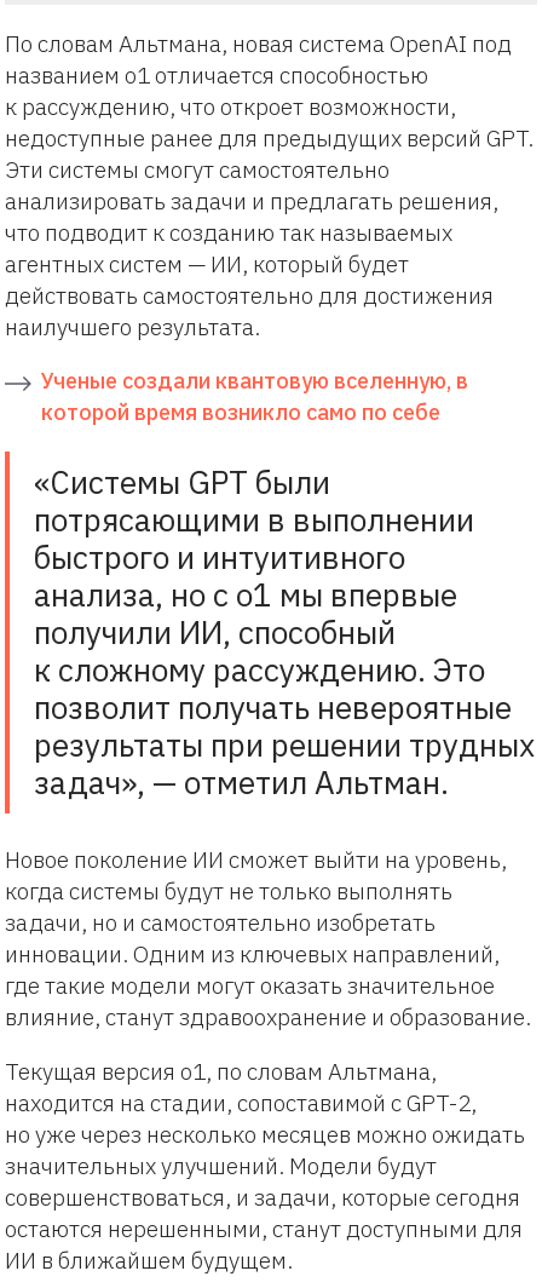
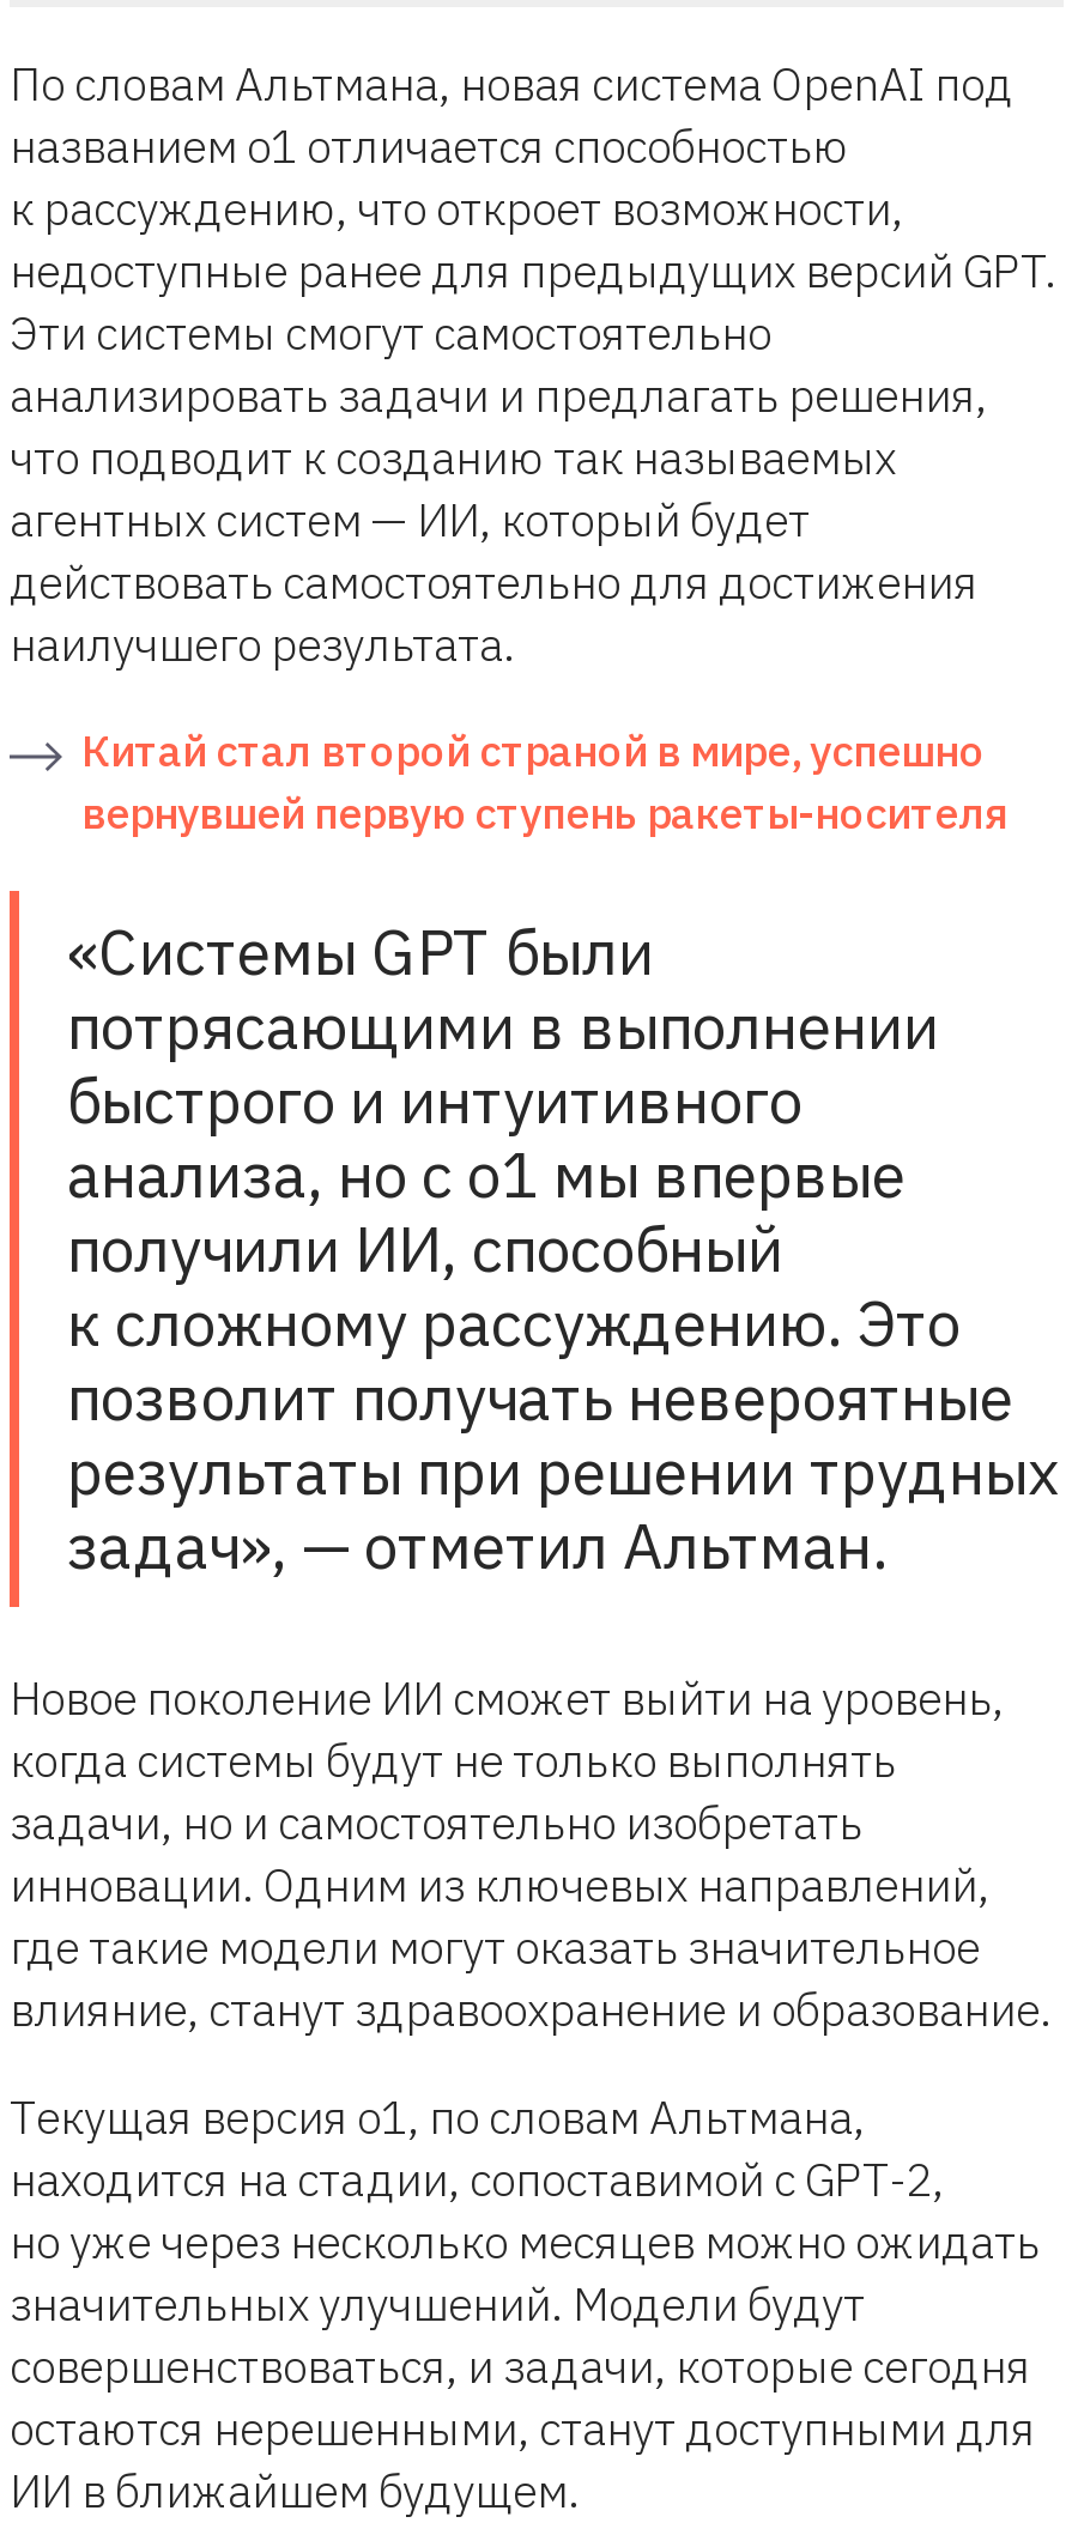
[41,367,468,427] Ученые создали квантовую вселенную, в | которой время возникло само по себе -> [81,724,1009,842] Китай стал второй страной в мире, успешно | вернувшей первую ступень ракеты-носителя

